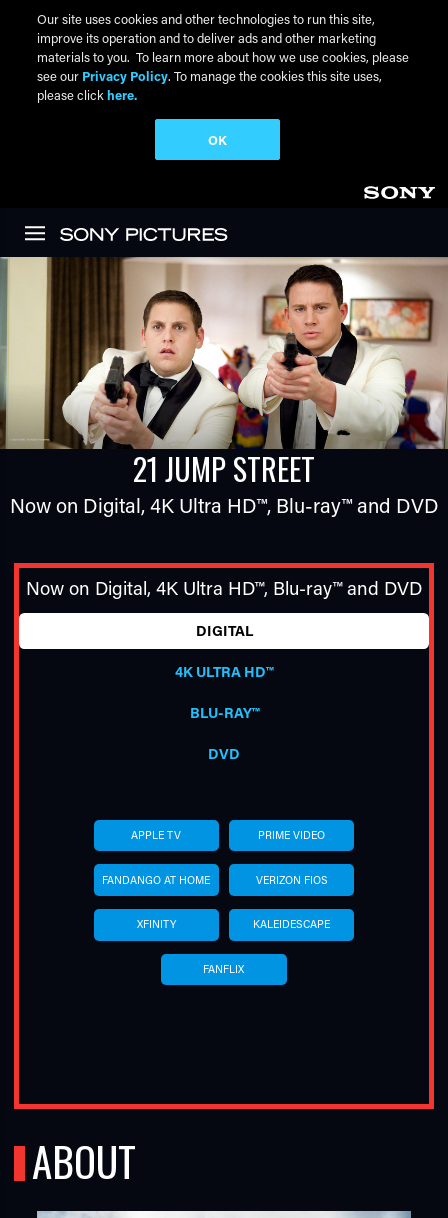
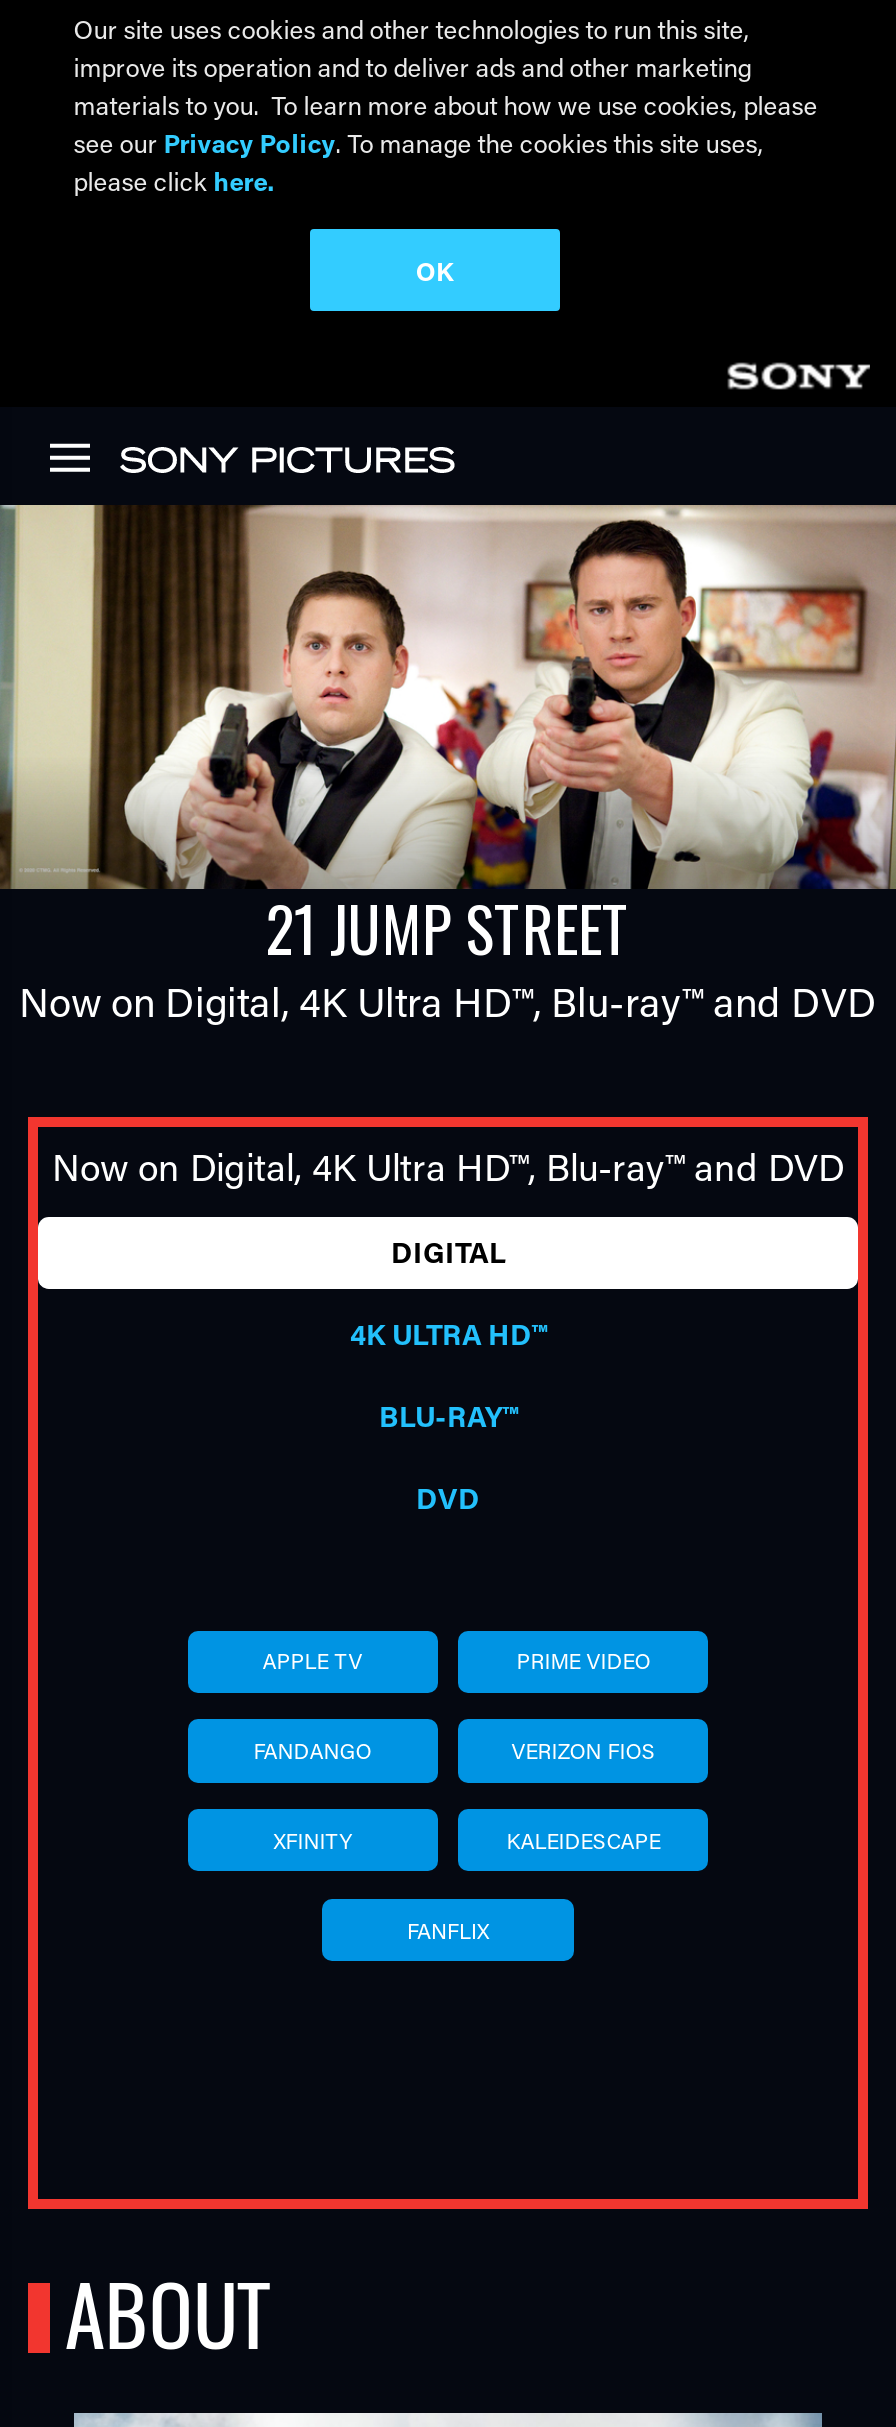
[102,873,210,887] FANDANGO AT HOME -> [253,1737,371,1765] FANDANGO

